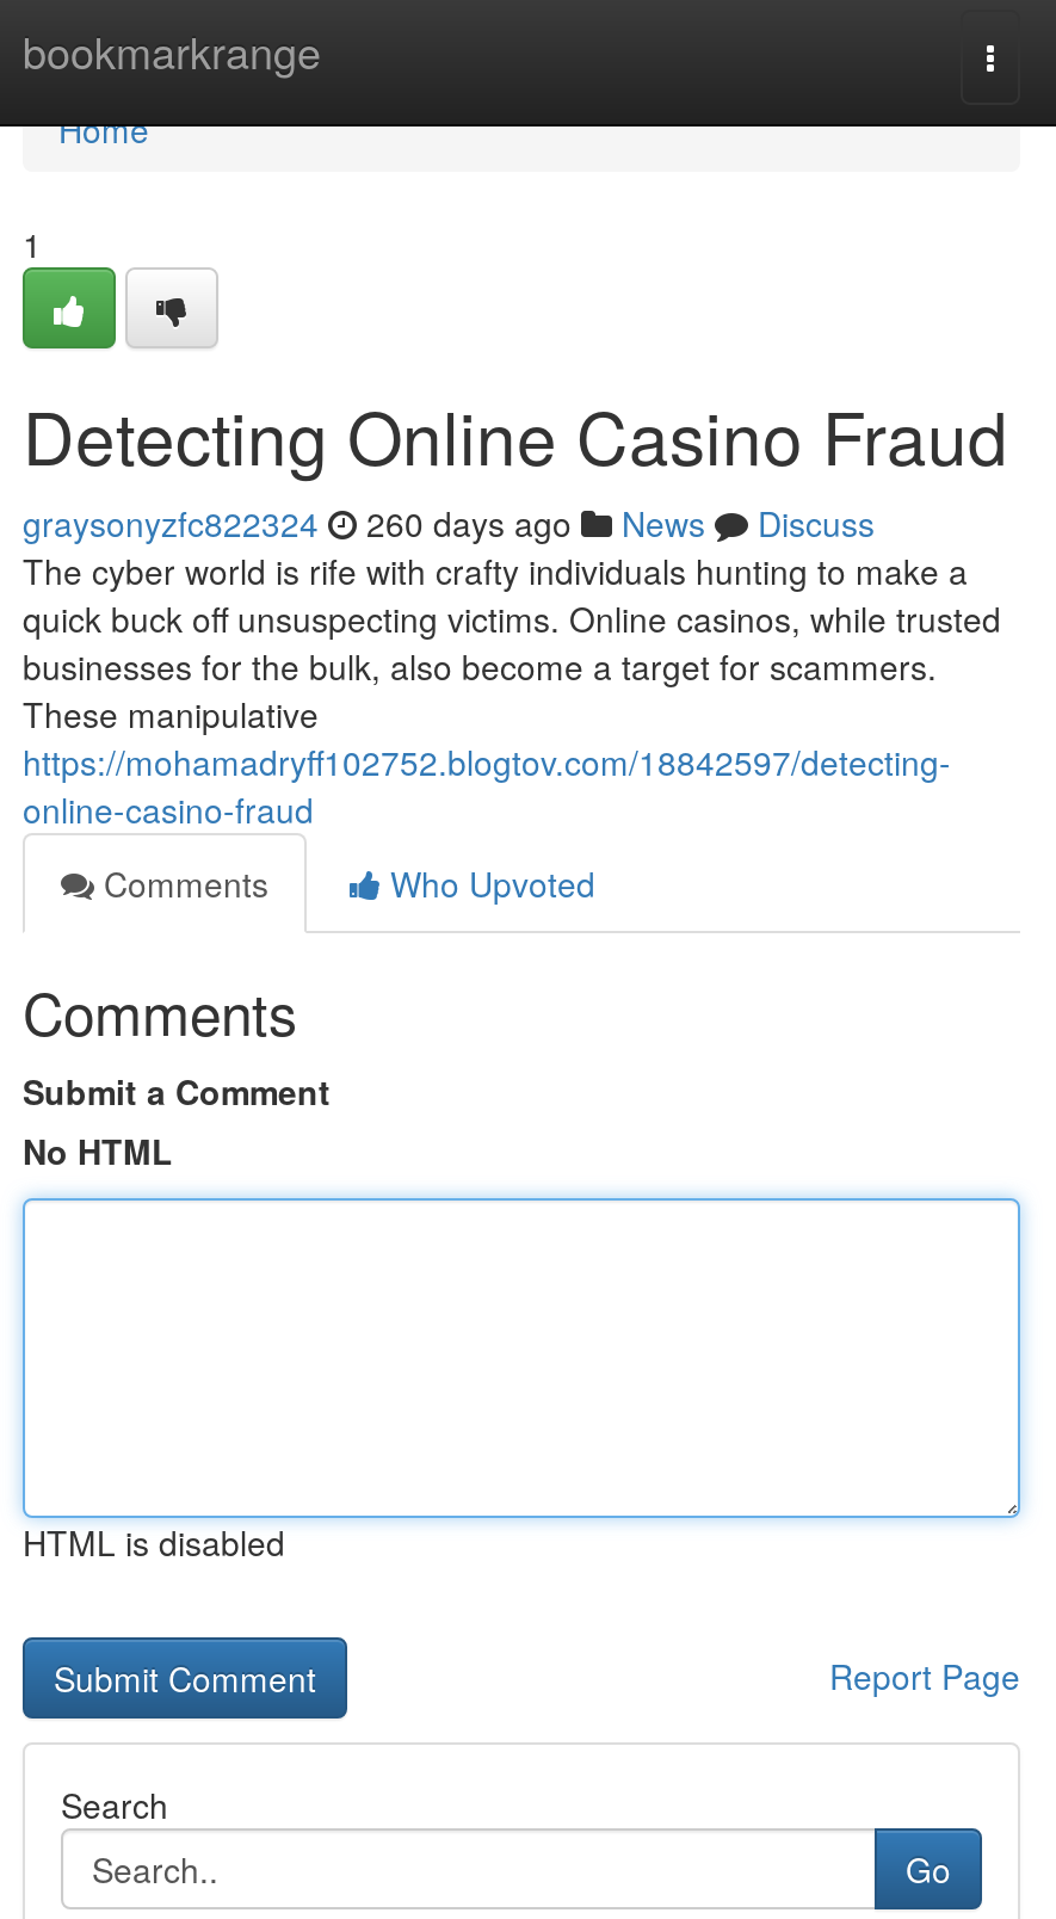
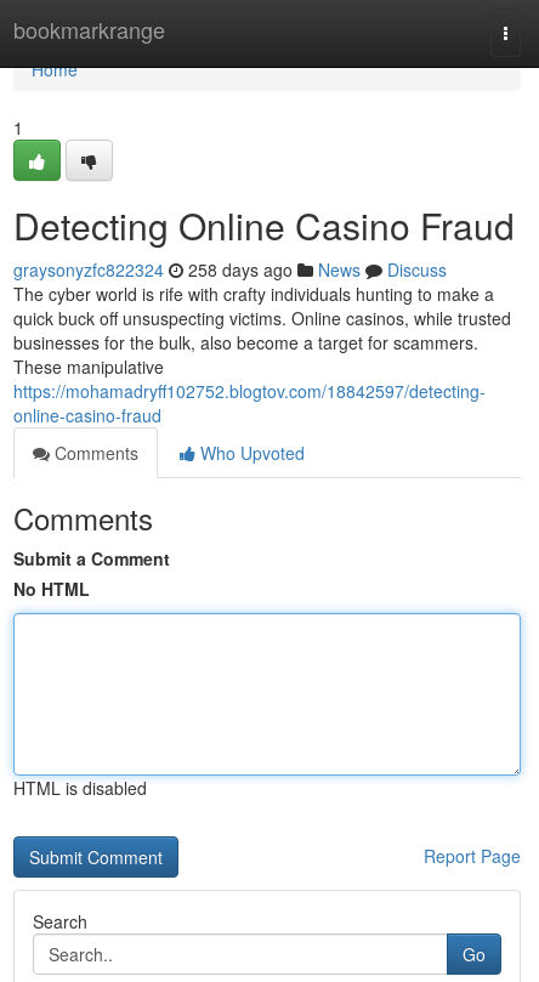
[23,499,875,547] graysonyzfc822324 260 days ago News Discuss -> [13,257,447,282] graysonyzfc822324 258 days ago News Discuss

